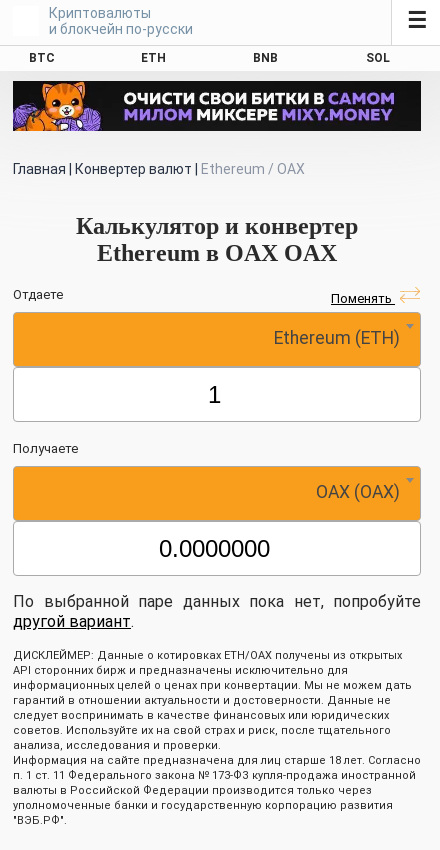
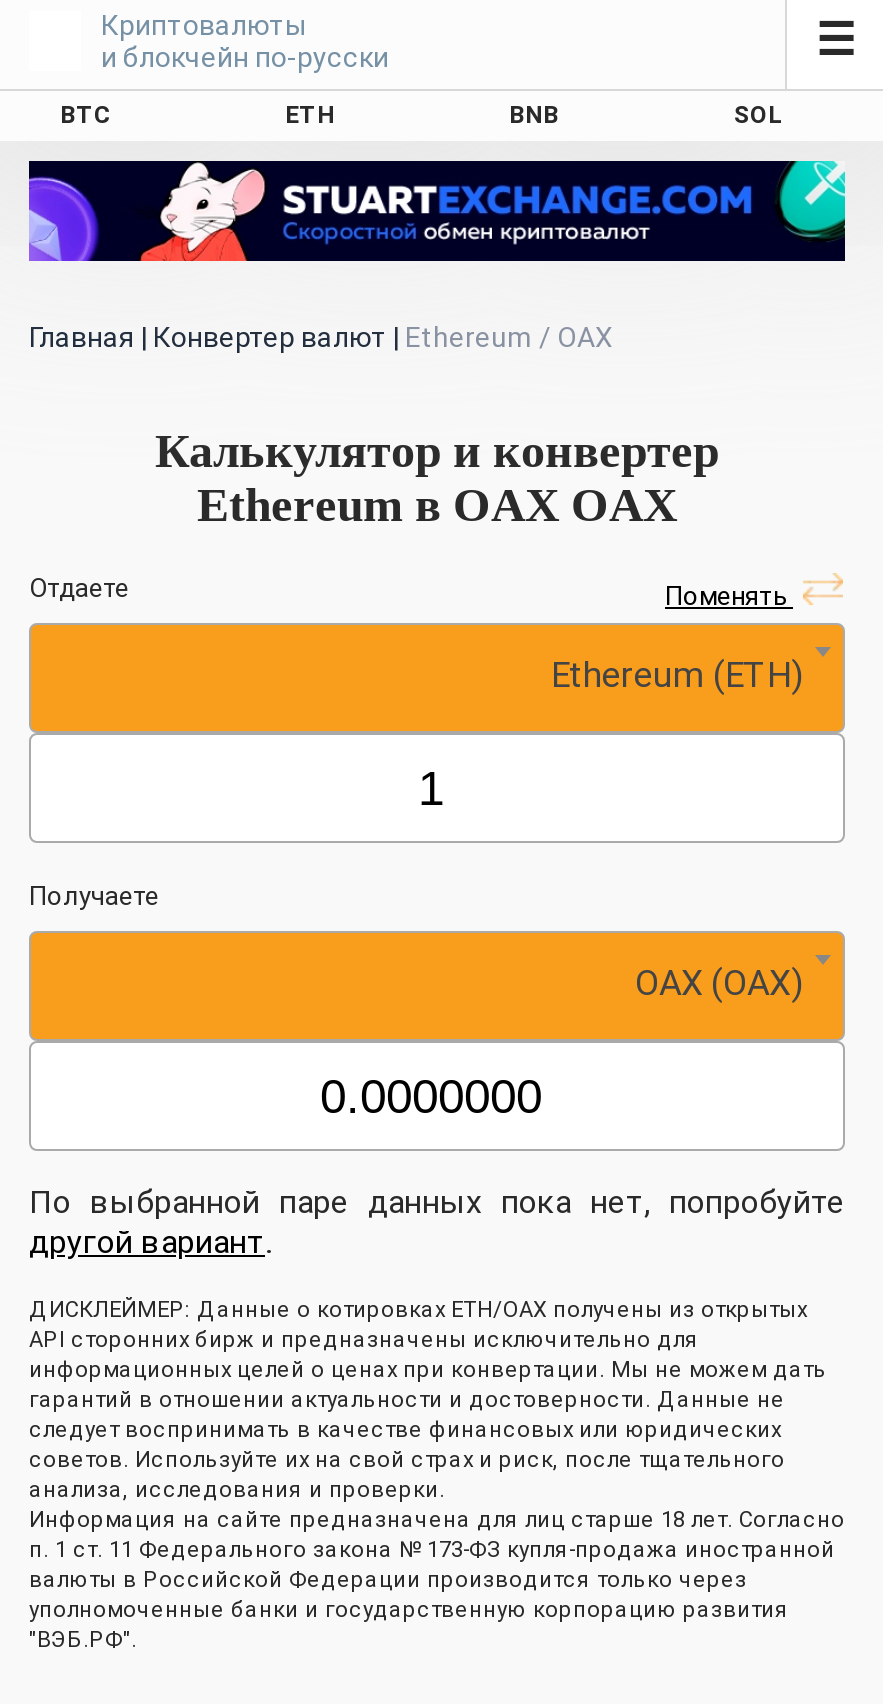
[12,80,422,132] [image] -> [27,159,847,263] [image]

